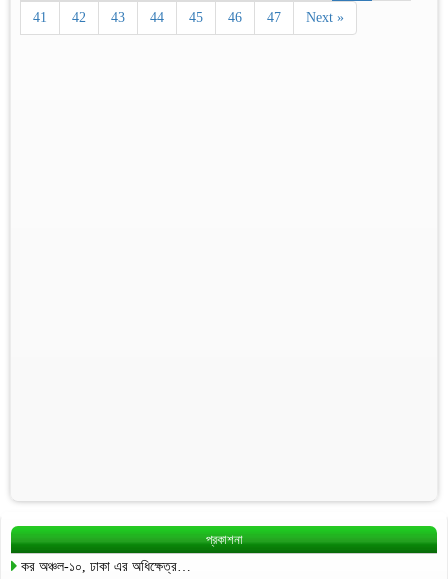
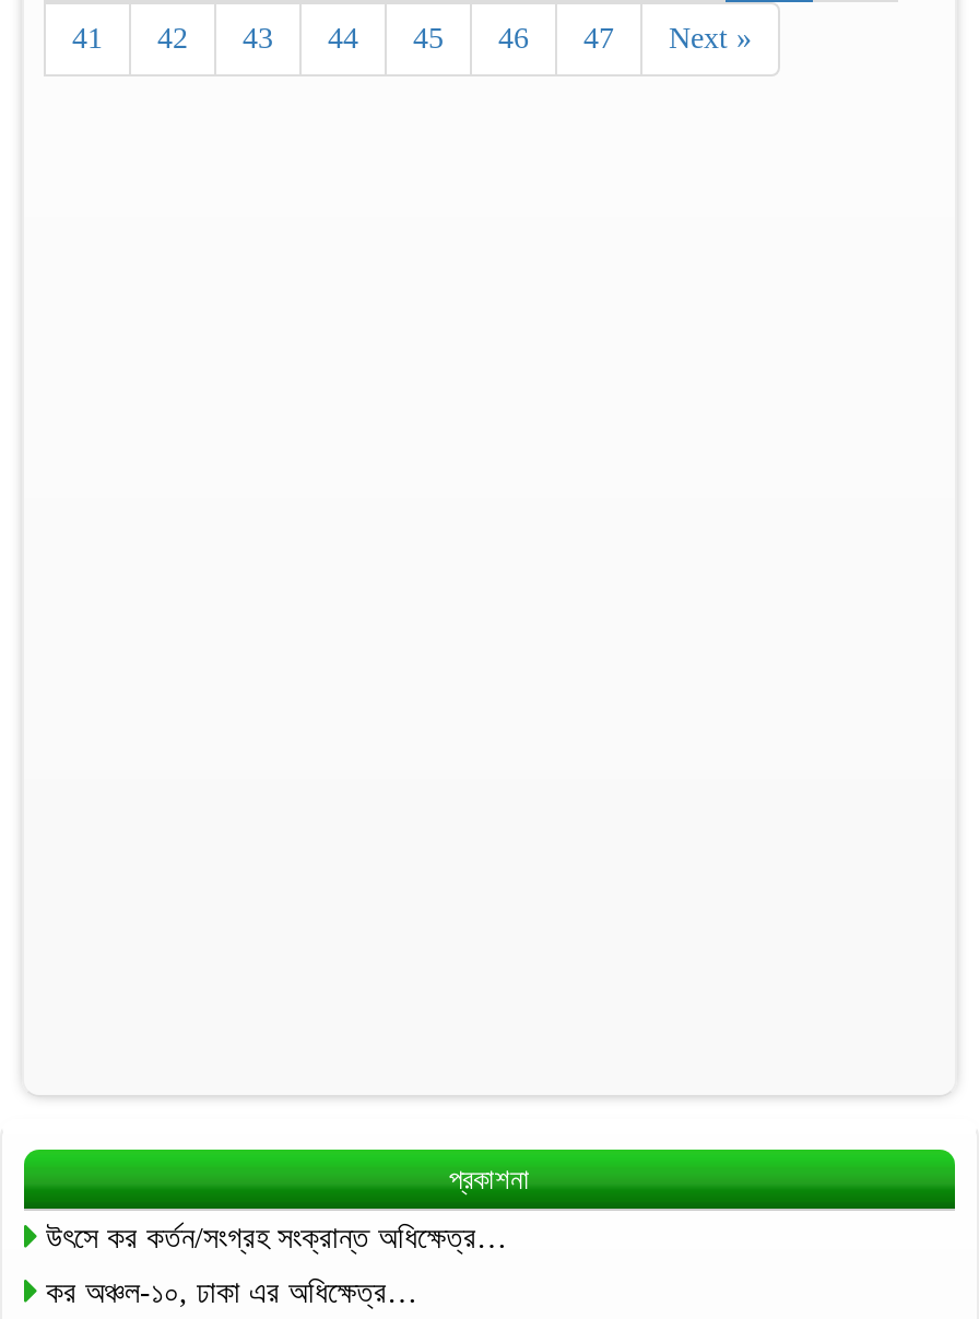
none -> [46,1221,507,1254] উৎসে কর কর্তন/সংগ্রহ সংক্রান্ত অধিক্ষেত্র…

